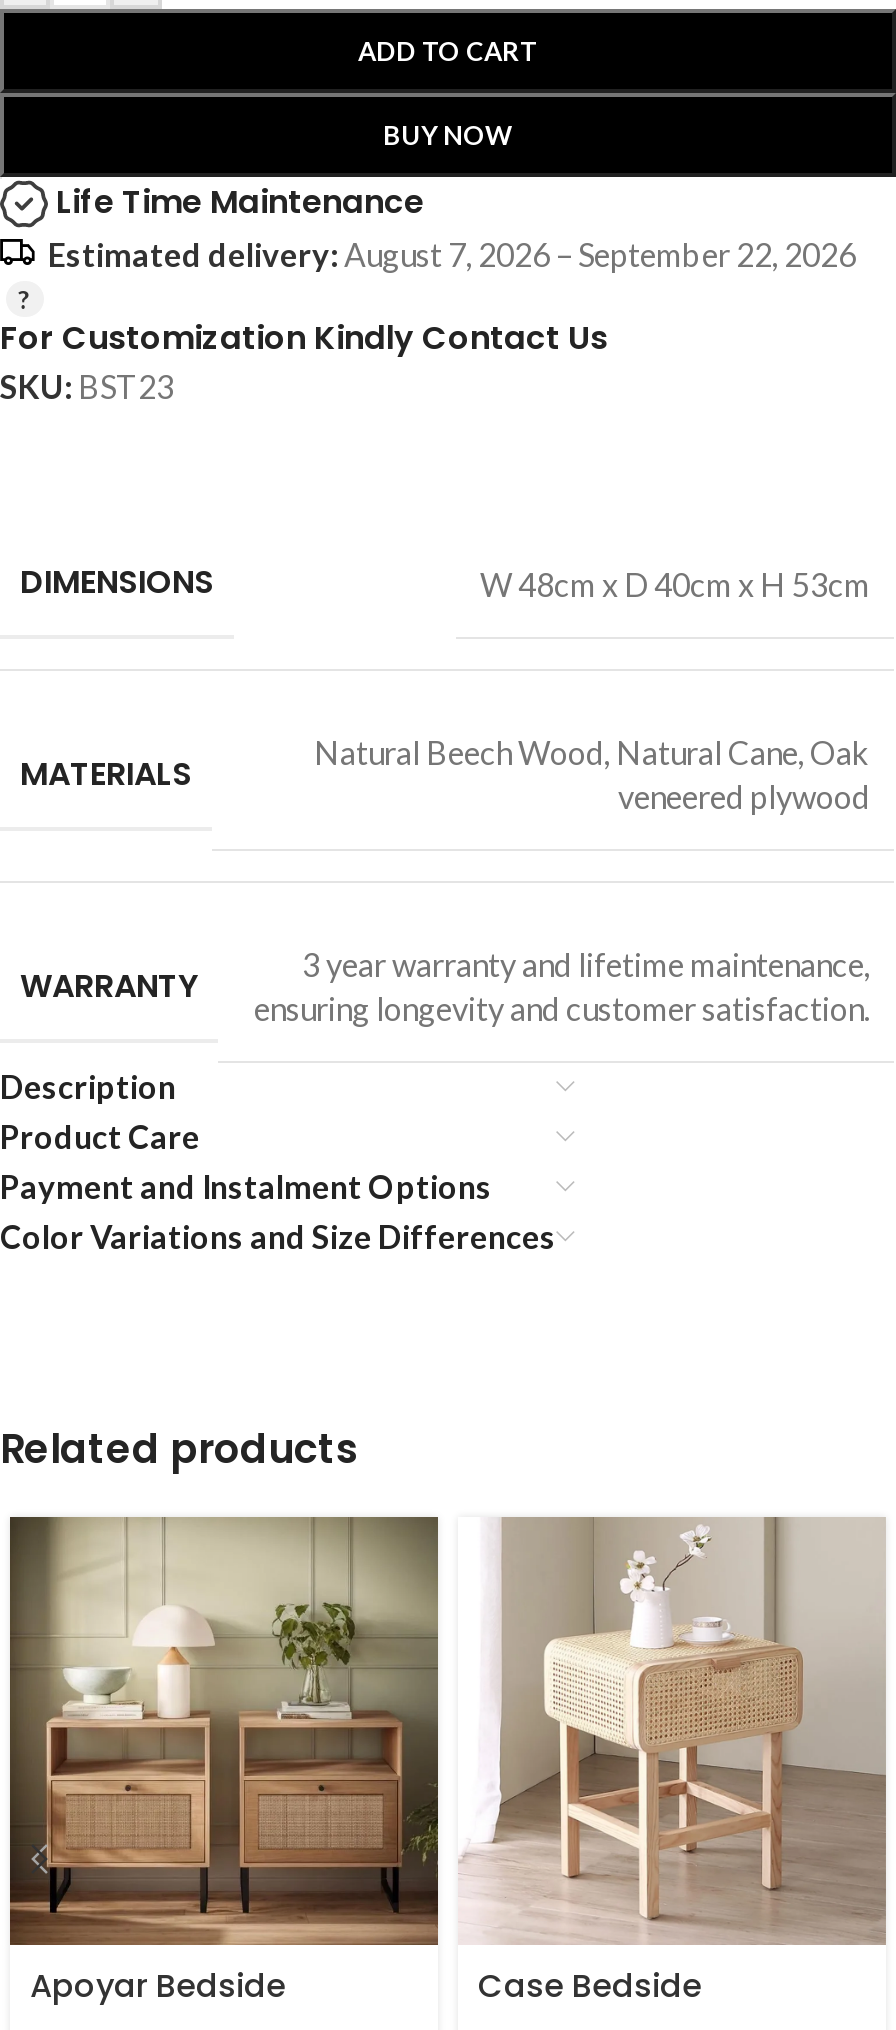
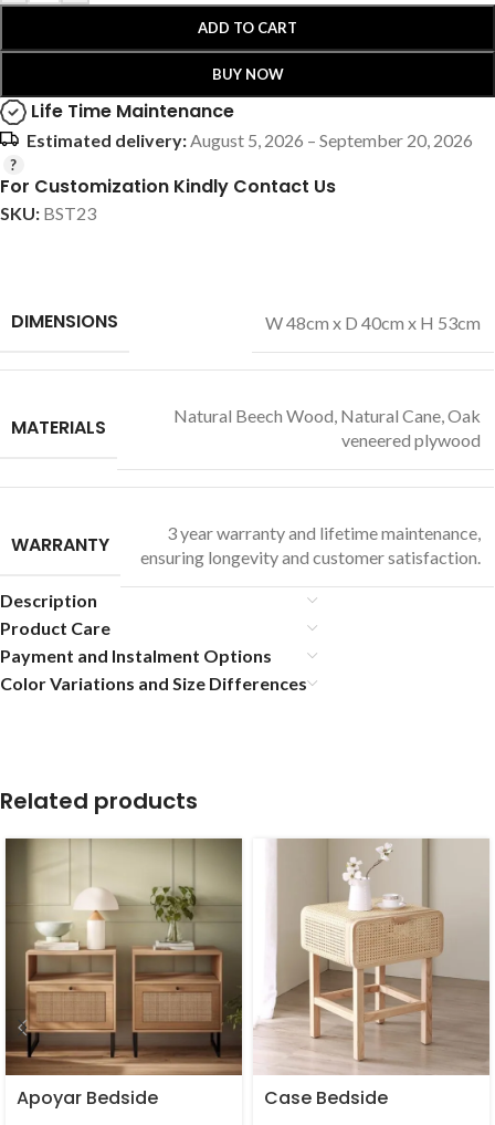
[48,235,856,273] Estimated delivery: August 7, 2026 – September 22, 2026 -> [27,129,473,150] Estimated delivery: August 5, 2026 – September 20, 2026

